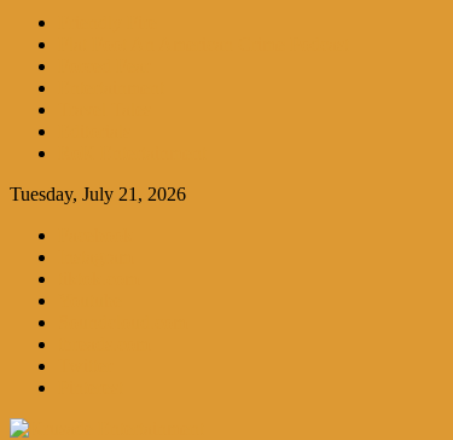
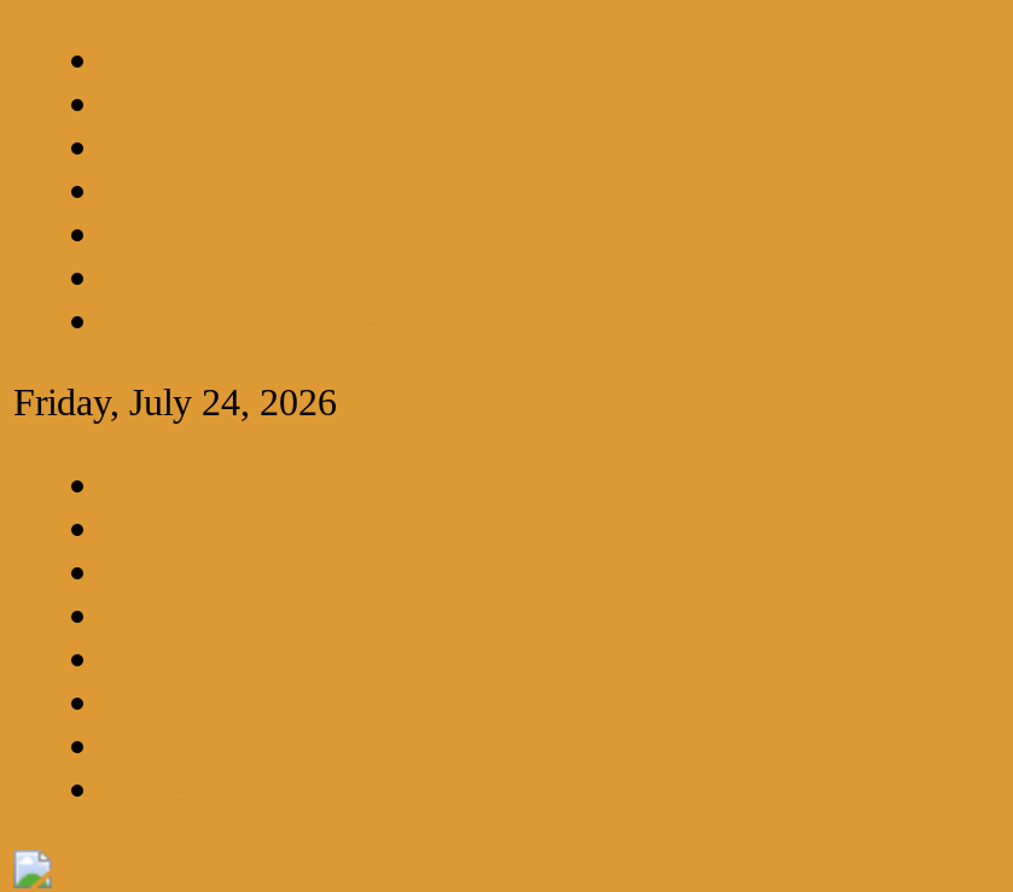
[10,184,186,204] Tuesday, July 21, 2026 -> [13,381,337,422] Friday, July 24, 2026

